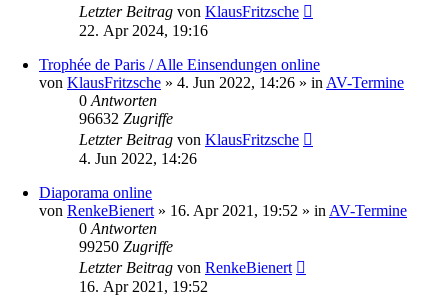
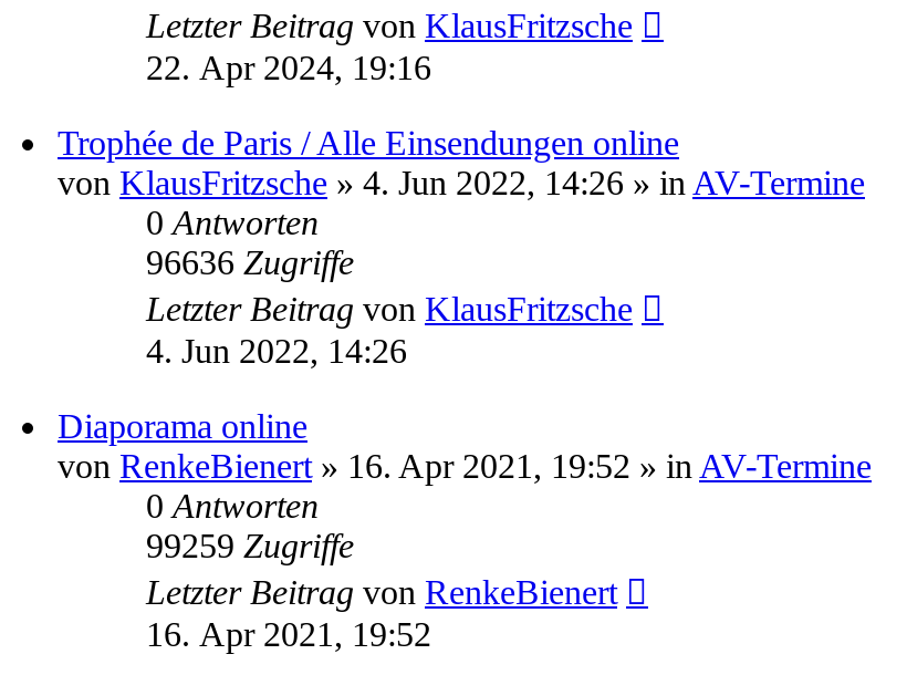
[79,110,173,127] 96632 Zugriffe -> [146,243,354,281] 96636 Zugriffe
[79,238,173,255] 99250 Zugriffe -> [146,526,354,564] 99259 Zugriffe

